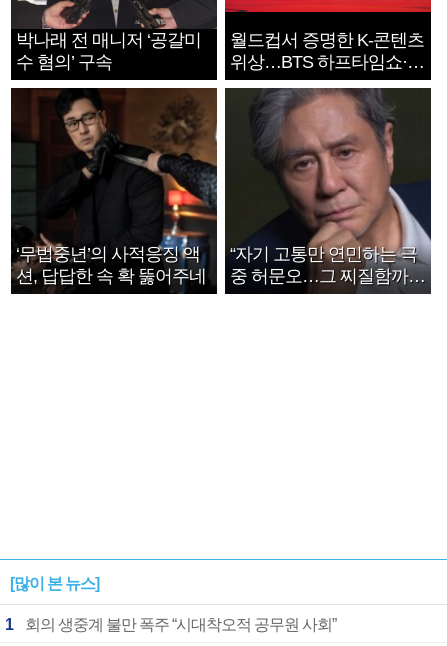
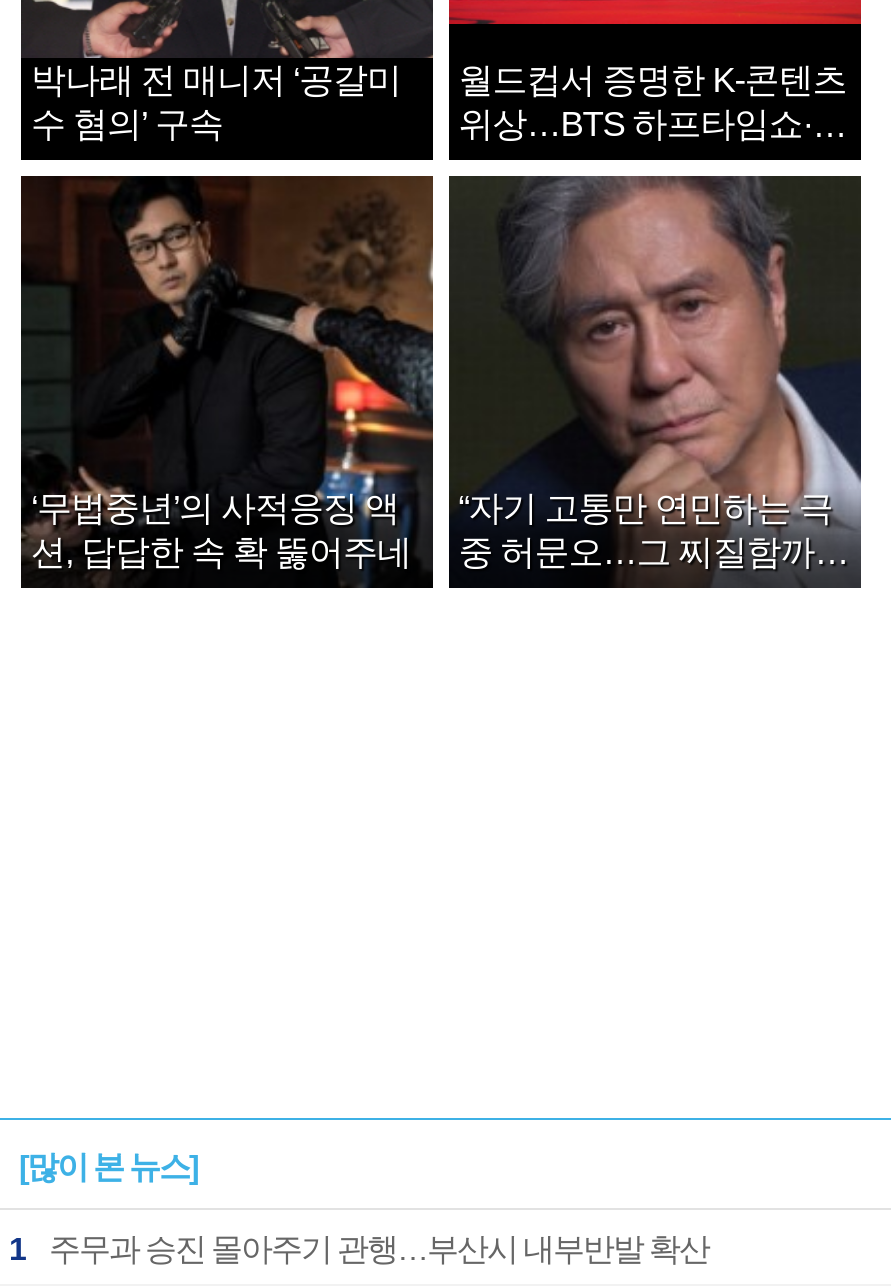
[25,616,336,633] 회의 생중계 불만 폭주 “시대착오적 공무원 사회” -> [49,1232,709,1266] 주무과 승진 몰아주기 관행…부산시 내부반발 확산

